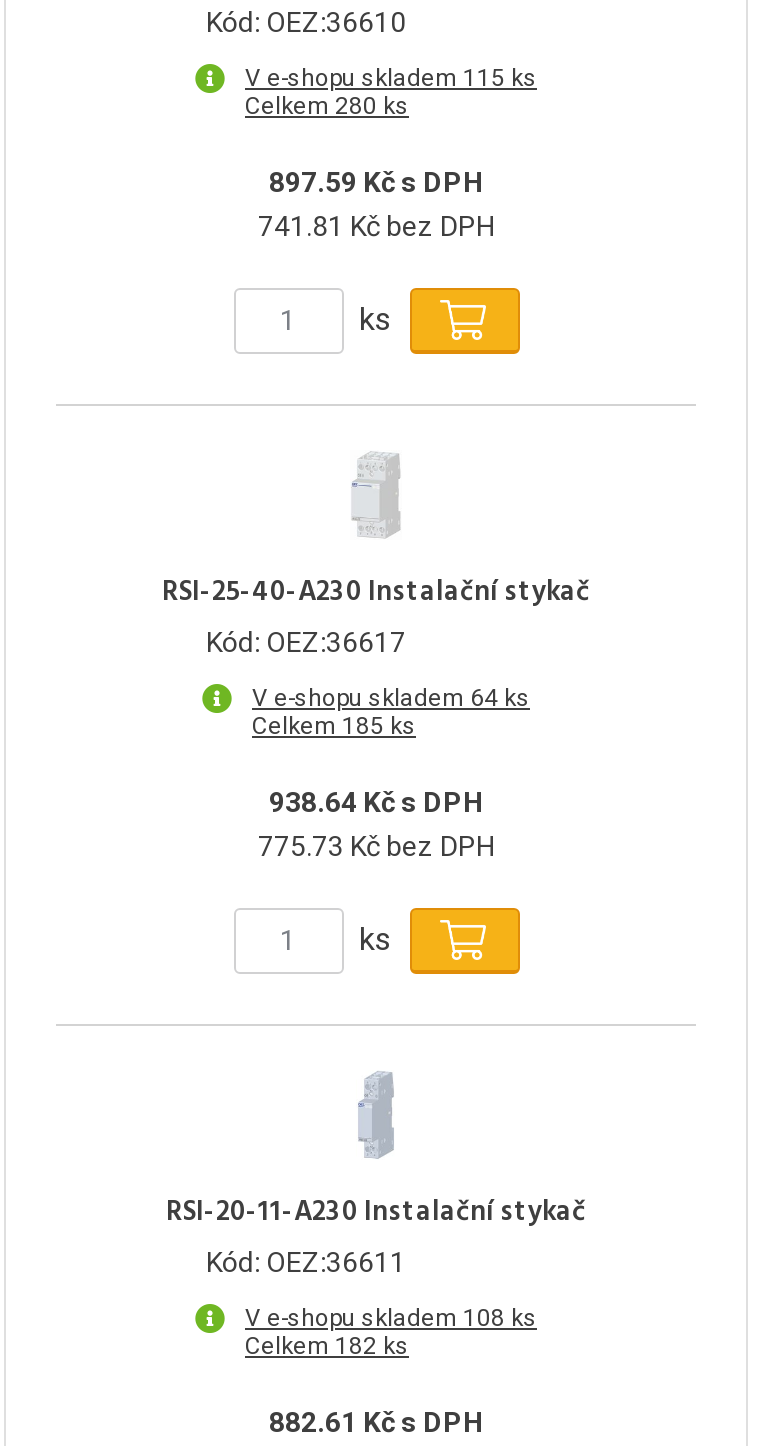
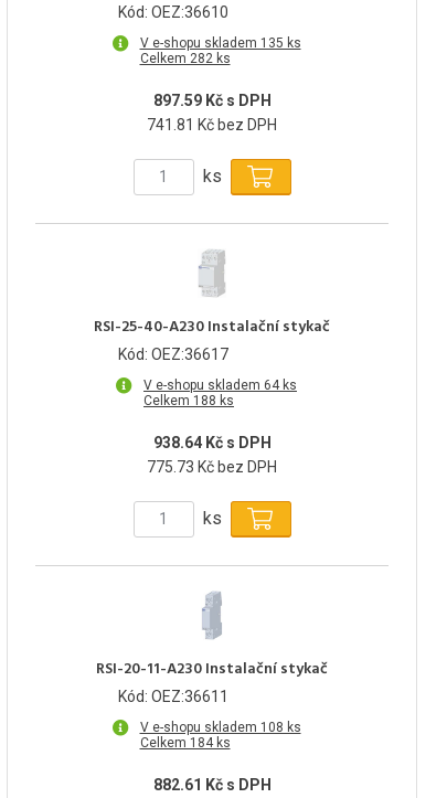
[245,63,537,91] V e-shopu skladem 115 ks -> [140,35,301,50] V e-shopu skladem 135 ks
[245,91,409,119] Celkem 280 ks -> [140,50,230,66] Celkem 282 ks
[252,711,416,739] Celkem 185 ks -> [143,392,234,408] Celkem 188 ks
[245,1331,409,1359] Celkem 182 ks -> [140,735,230,750] Celkem 184 ks

